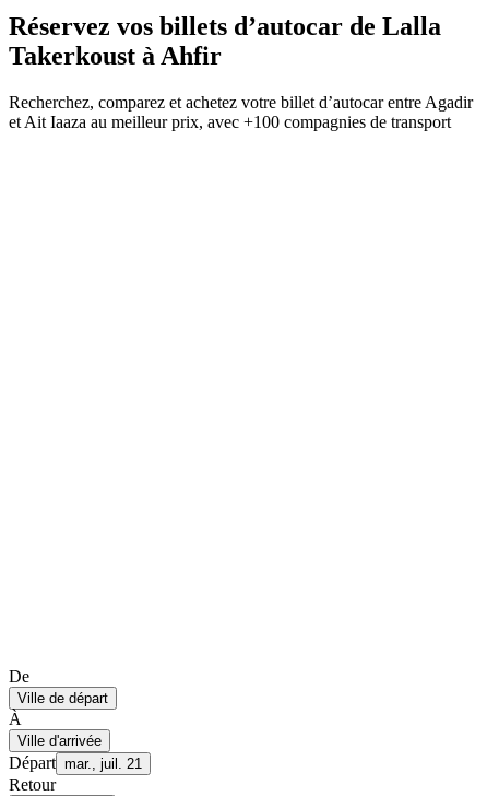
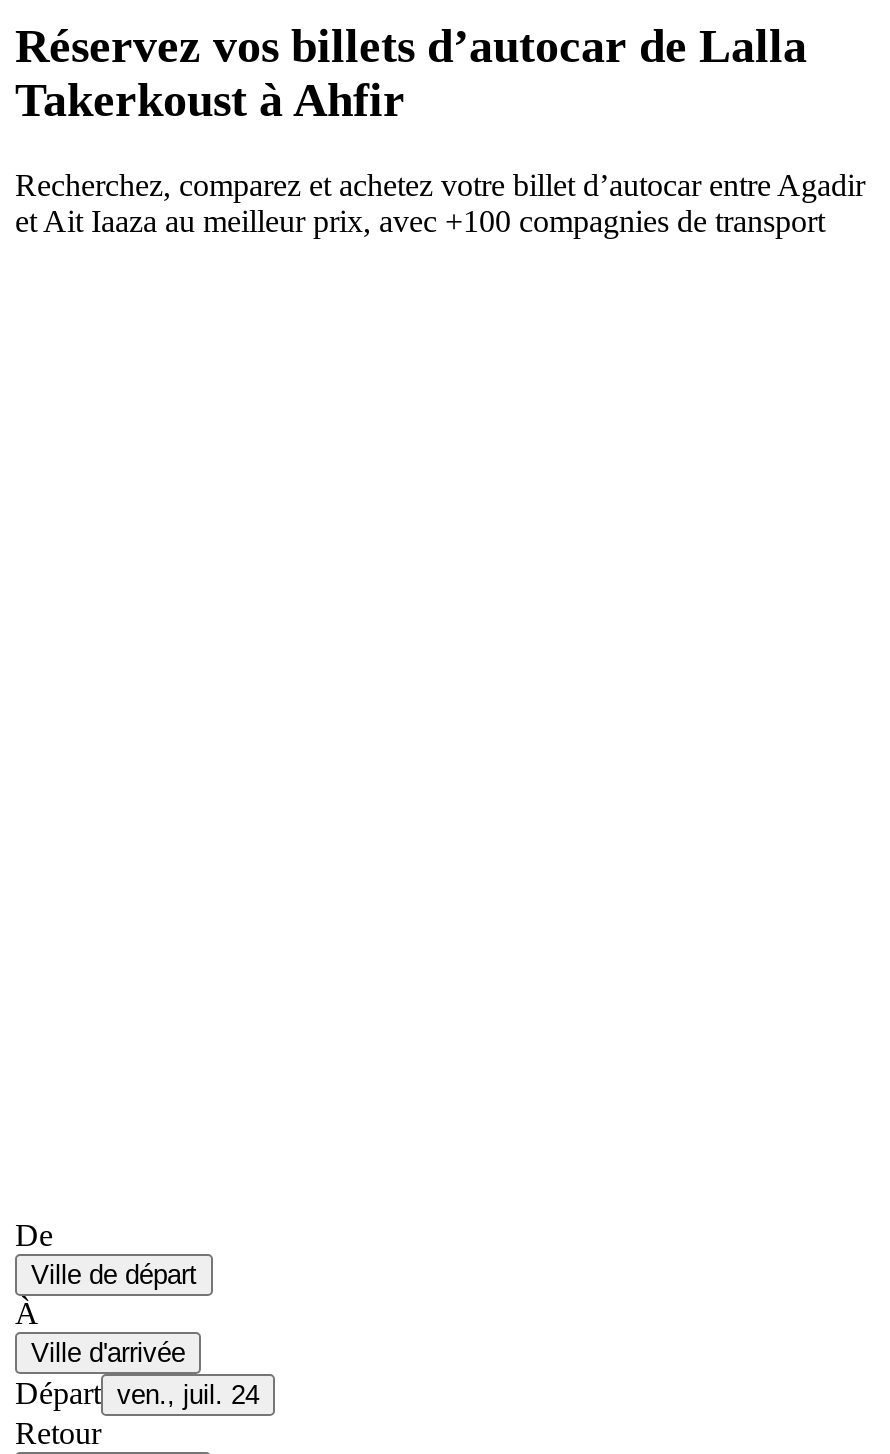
[9,753,142,772] Départ mar., juil. 21 -> [15,1376,259,1410] Départ ven., juil. 24

